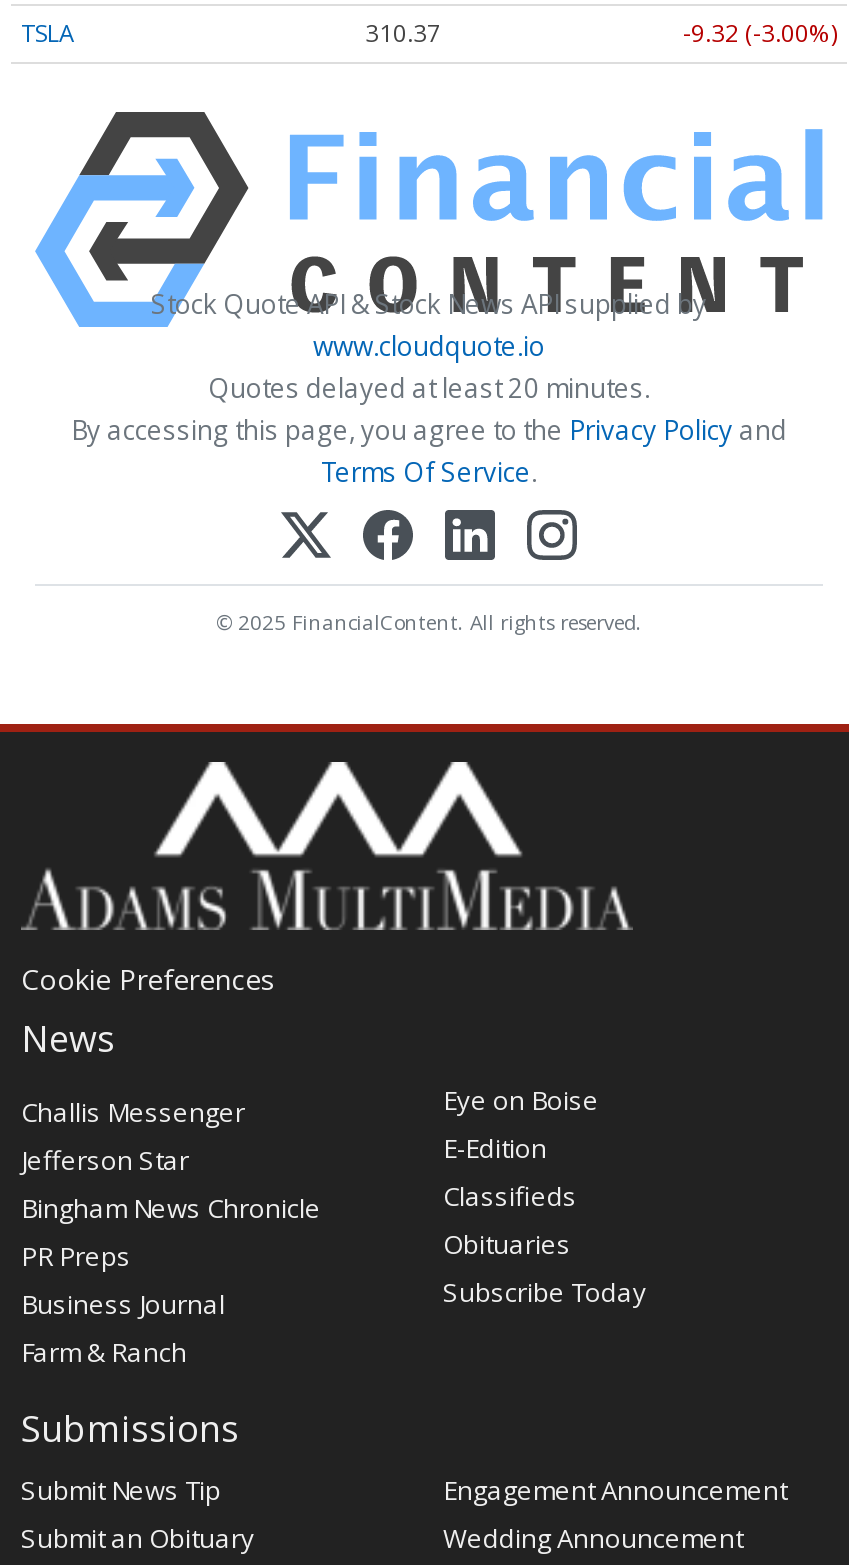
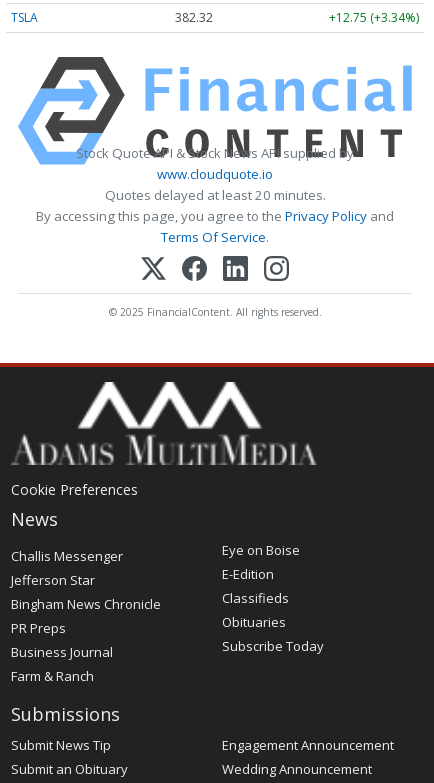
[365,15,441,49] 310.37 -> [175,8,213,25] 382.32
[683,15,837,49] -9.32 (-3.00%) -> [329,8,419,25] +12.75 (+3.34%)

